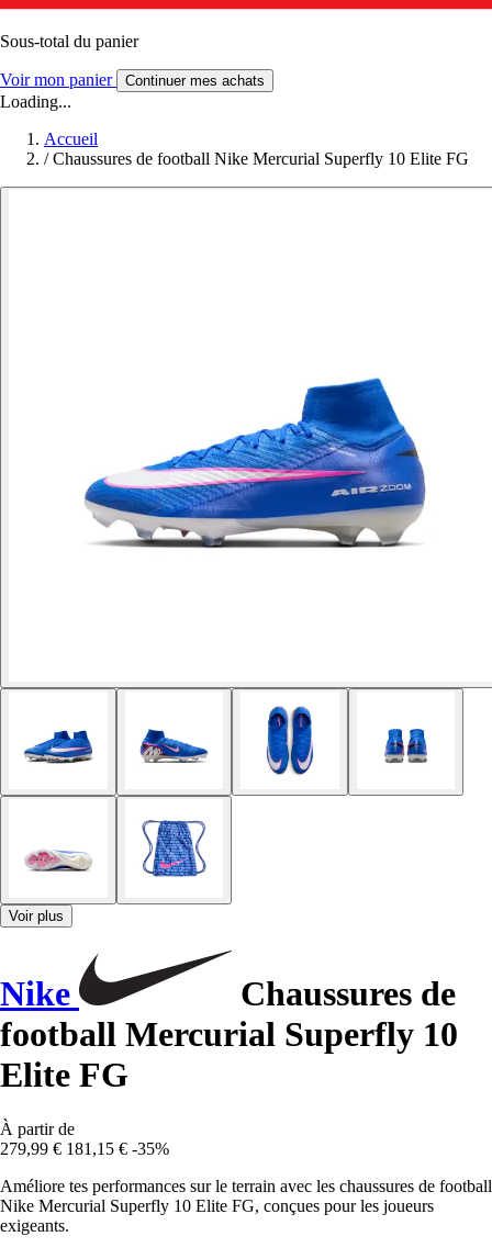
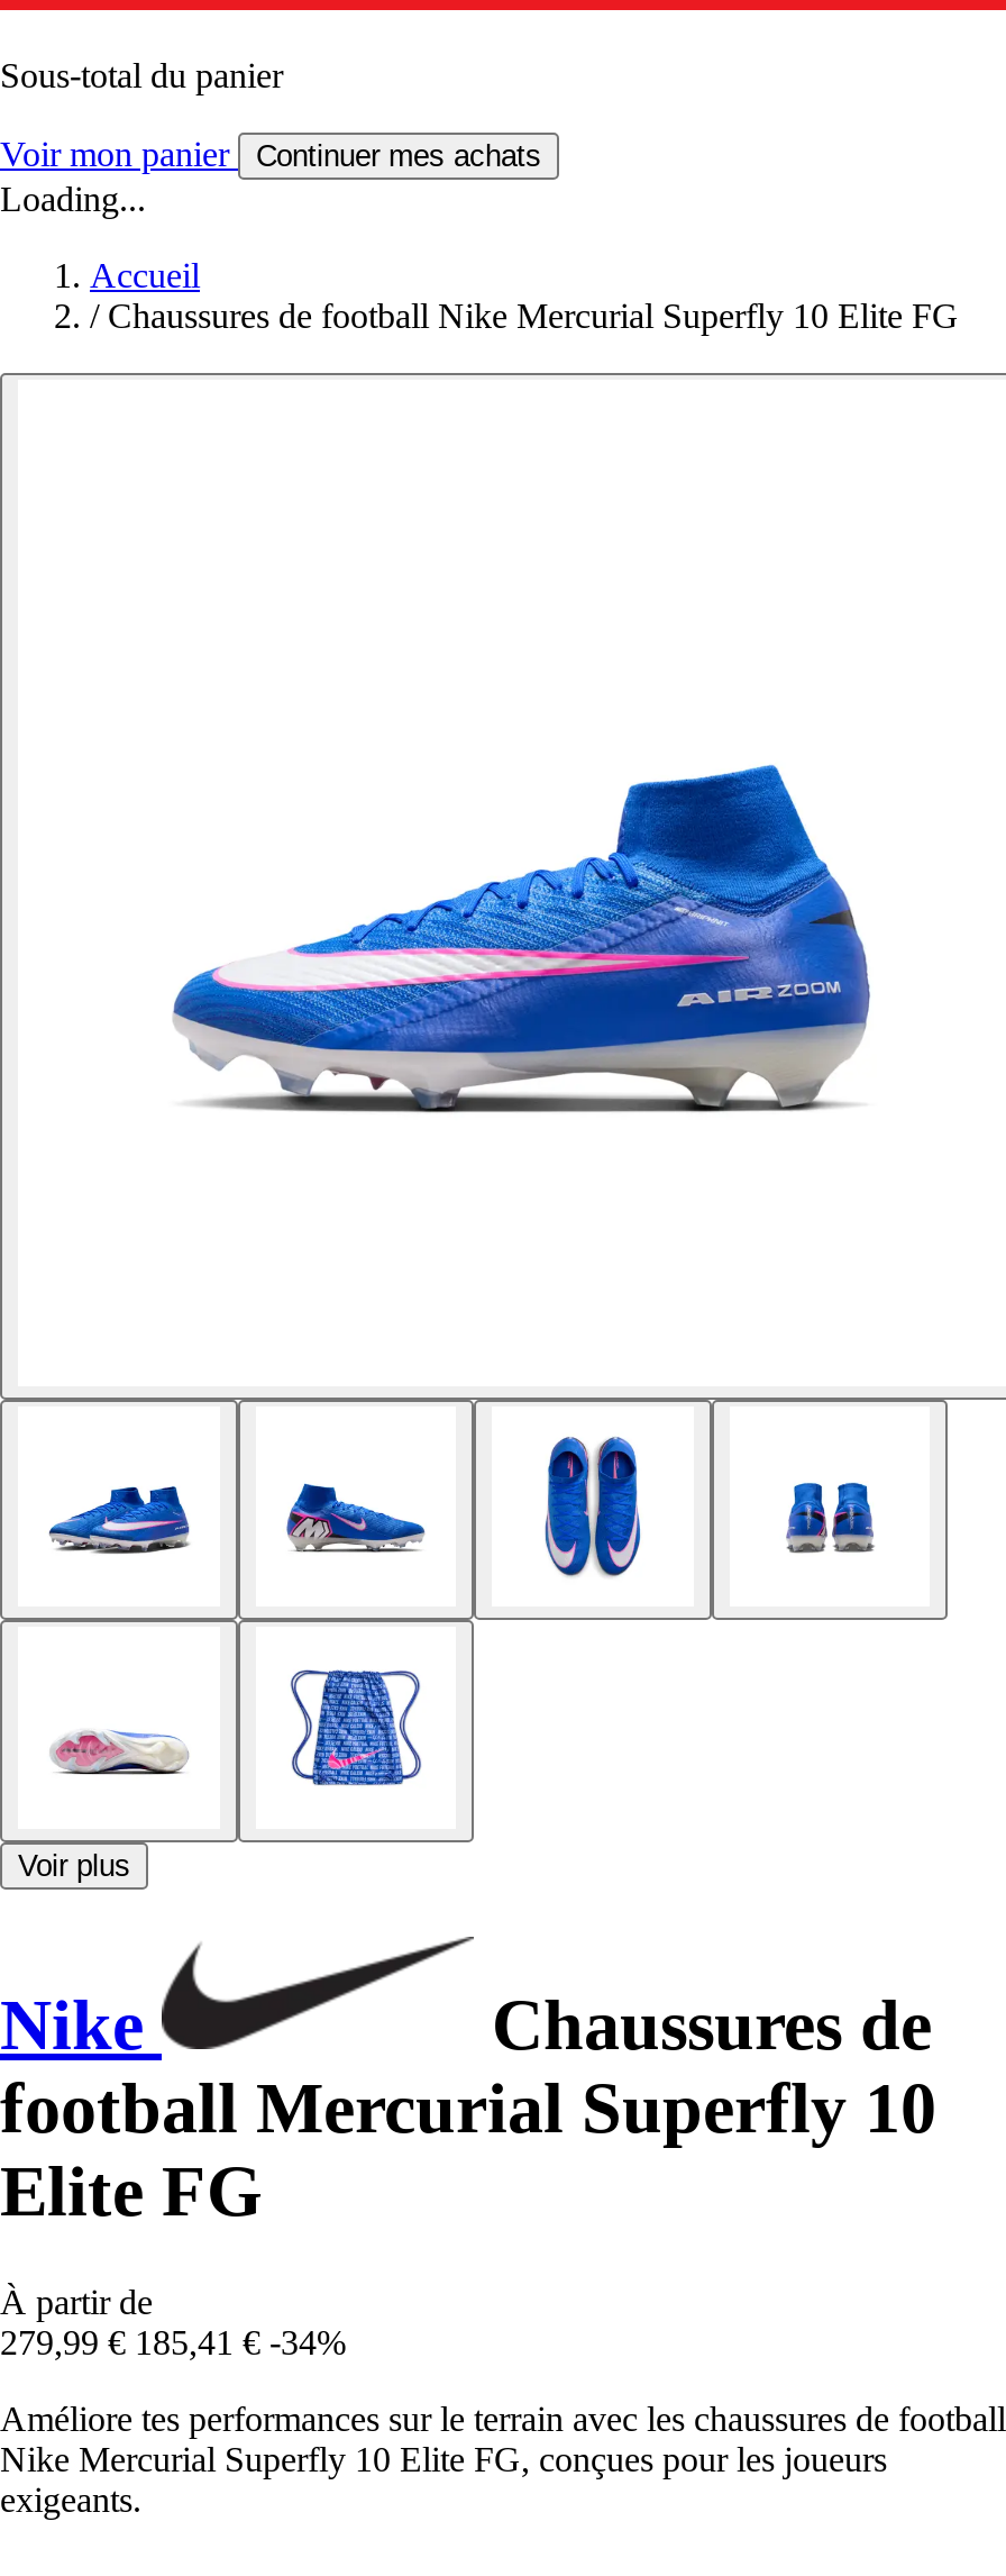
[0,1139,169,1158] 279,99 € 181,15 € -35% -> [0,2323,346,2361] 279,99 € 185,41 € -34%

